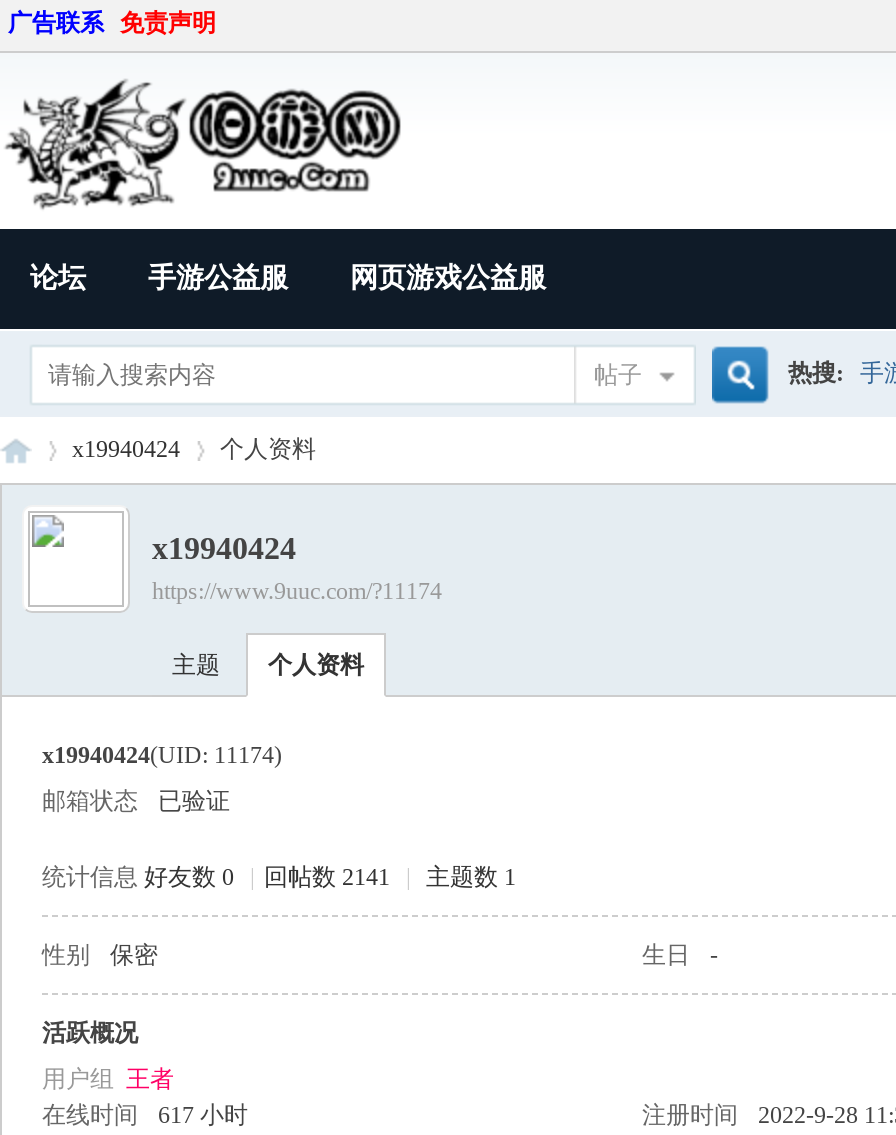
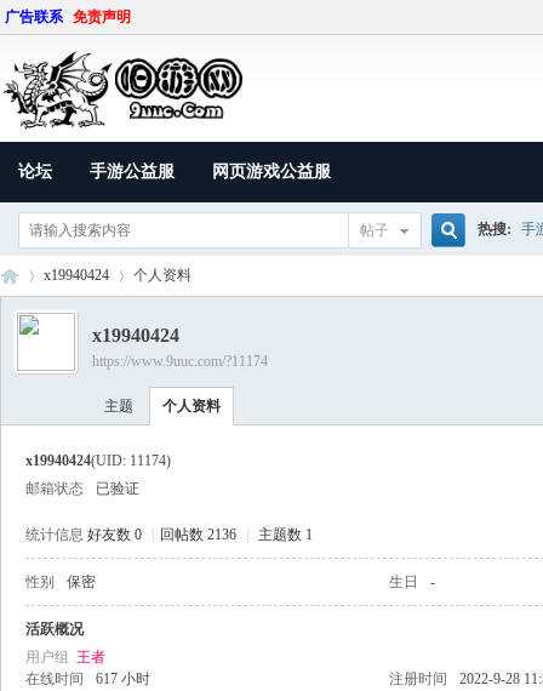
[42,863,516,891] 统计信息 好友数 0 回帖数 2141 主题数 1 -> [25,526,313,543] 统计信息 好友数 0 回帖数 2136 主题数 1

